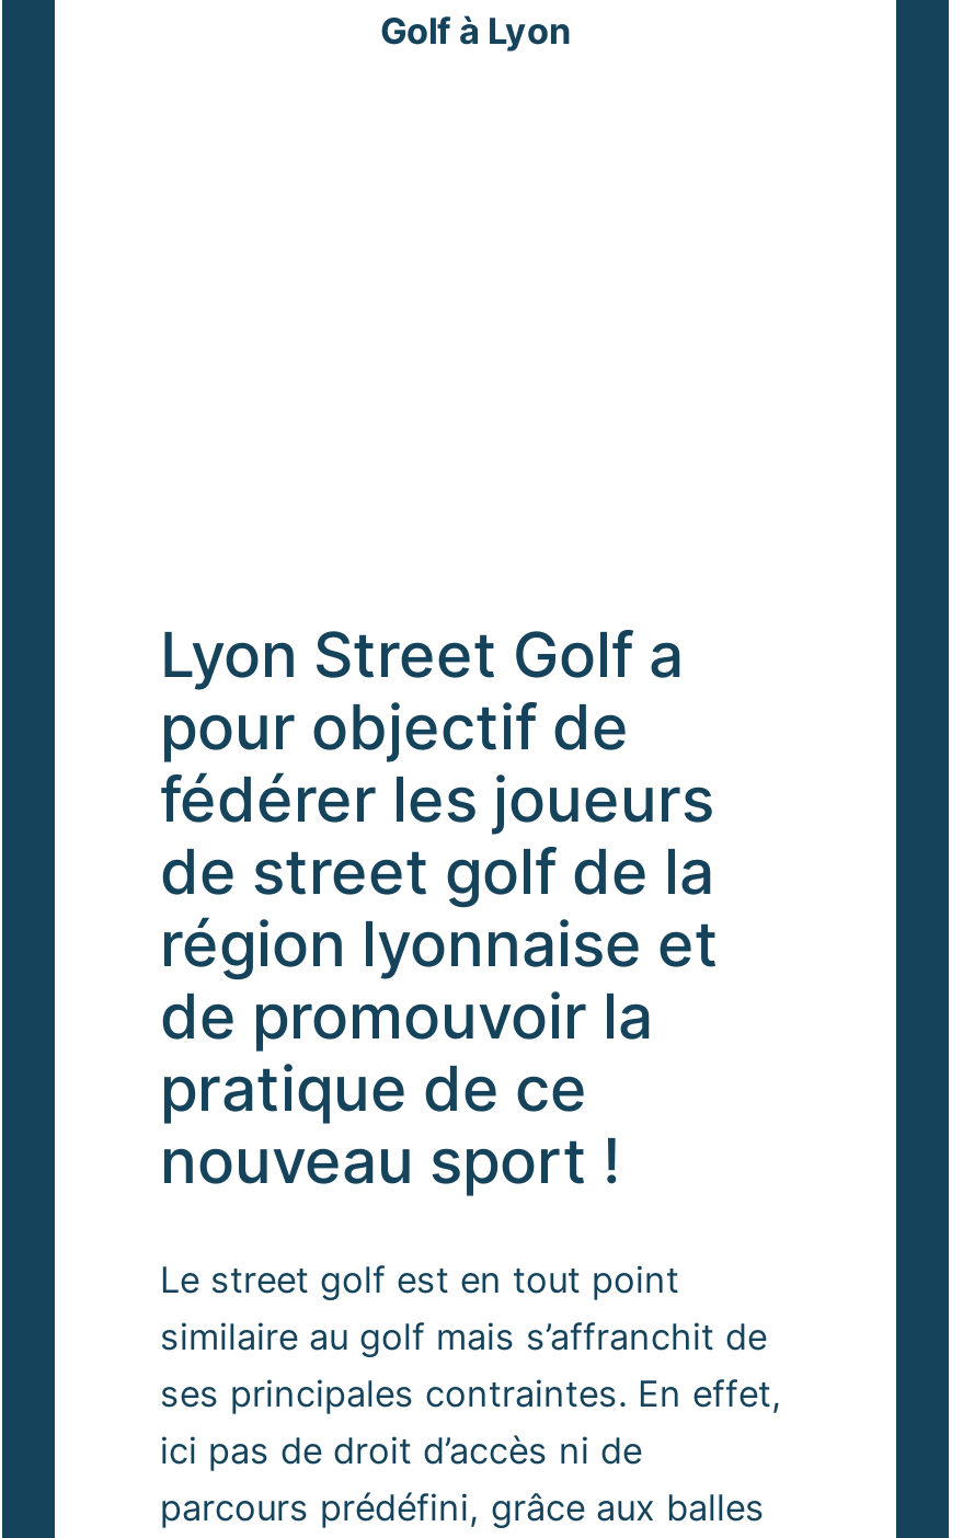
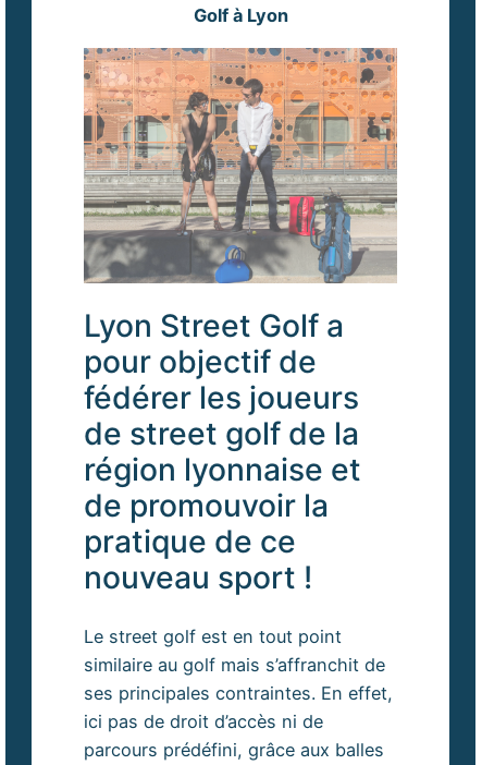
none -> [83,47,398,284] [image]

